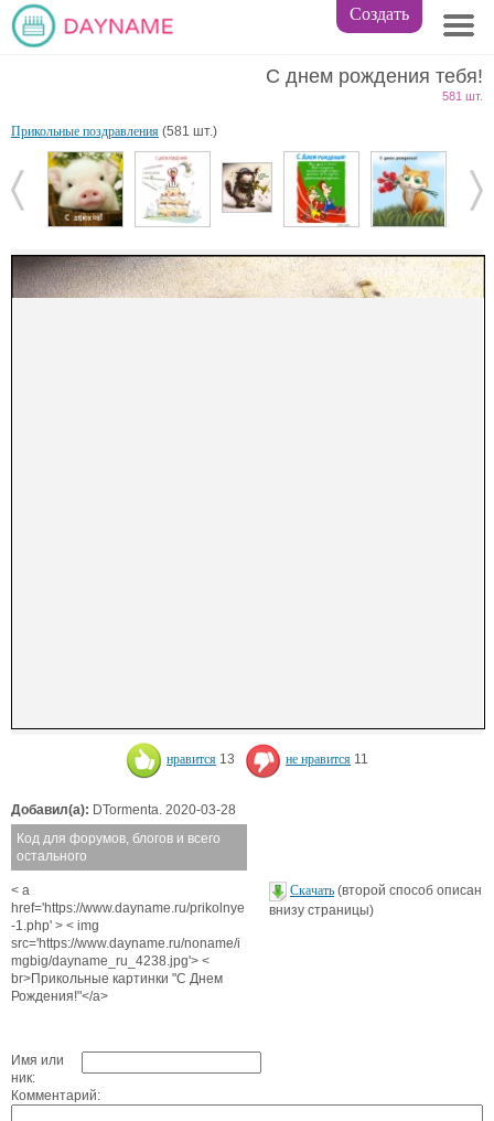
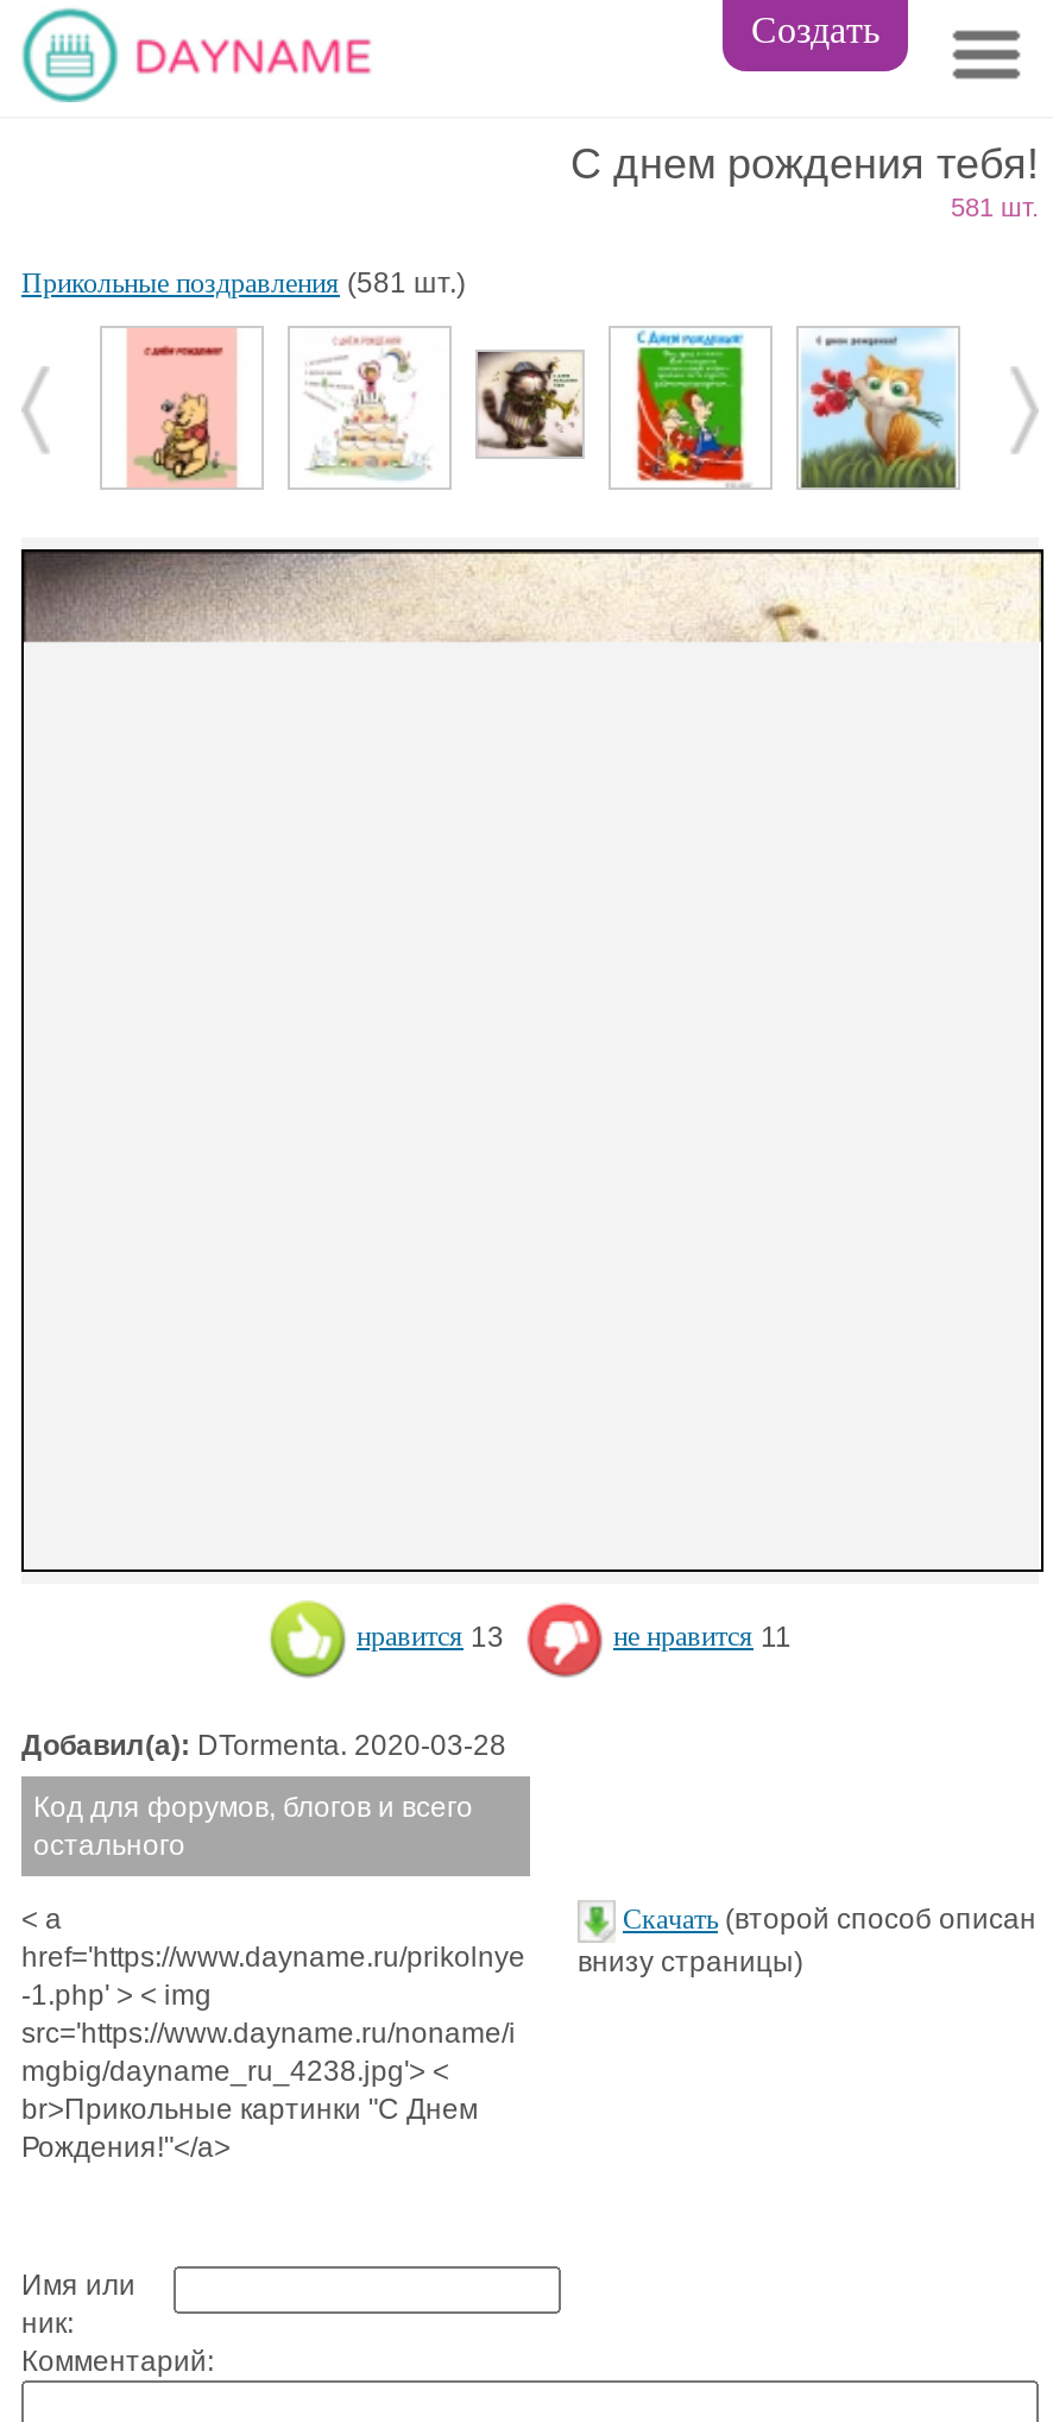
[47,151,123,227] [image] -> [102,328,261,487] [image]

